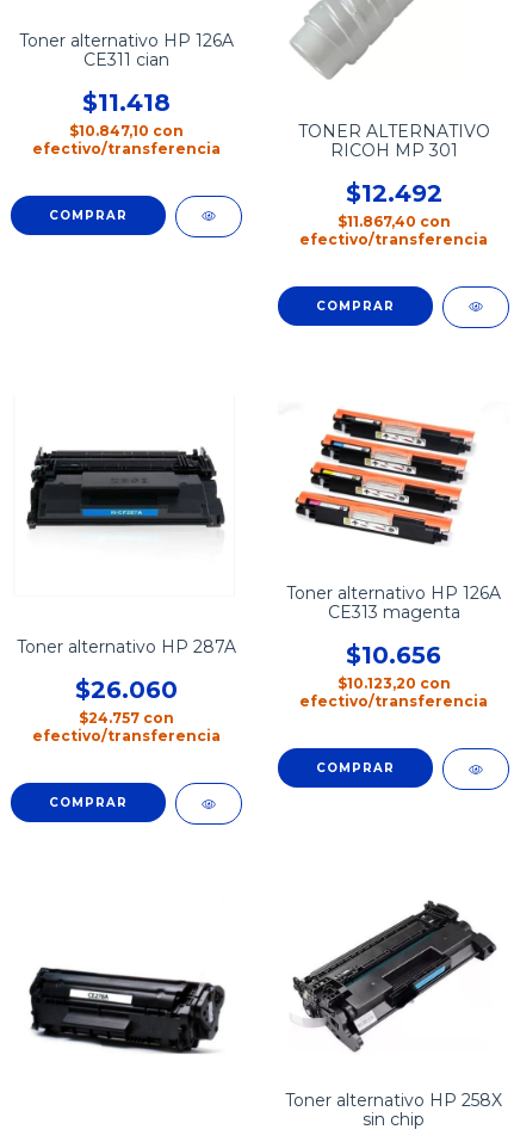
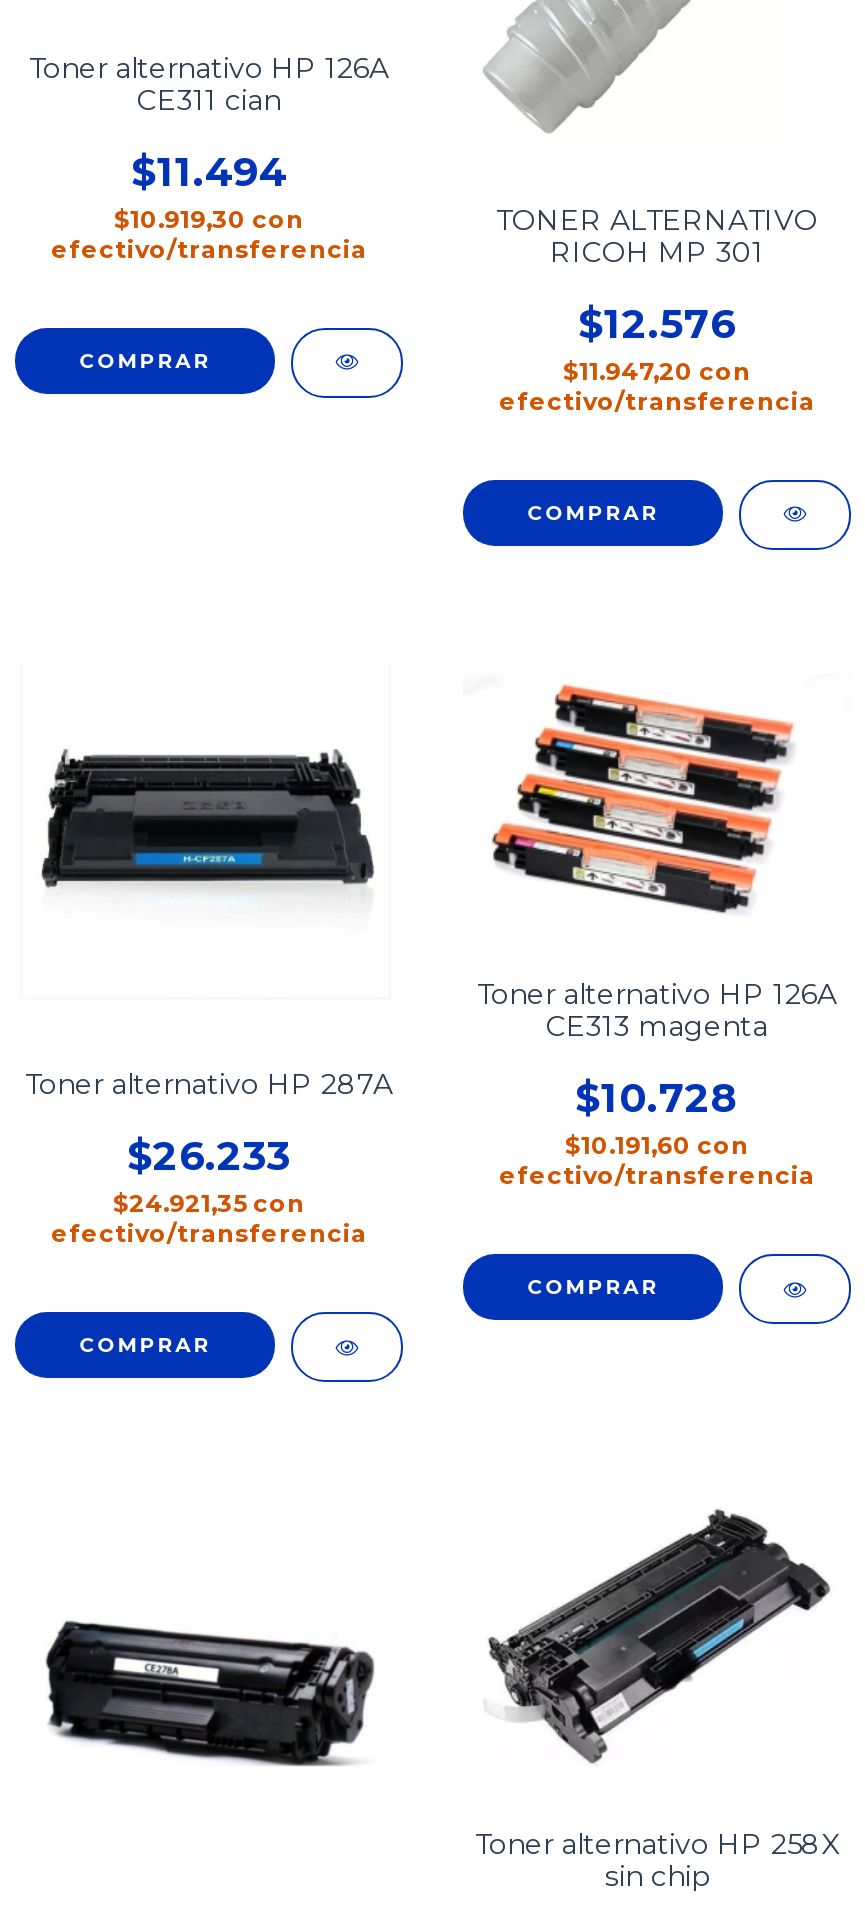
[82,88,171,117] $11.418 -> [131,148,287,196] $11.494
[69,122,184,140] $10.847,10 con -> [114,204,304,234] $10.919,30 con
[345,179,442,208] $12.492 -> [578,300,736,348] $12.576
[337,213,450,231] $11.867,40 con -> [563,356,751,386] $11.947,20 con
[346,641,441,670] $10.656 -> [575,1075,739,1123] $10.728
[75,676,178,705] $26.060 -> [127,1133,291,1181] $26.233
[337,675,450,693] $10.123,20 con -> [565,1131,749,1161] $10.191,60 con
[79,709,174,727] $24.757 con -> [113,1189,305,1219] $24.921,35 con

